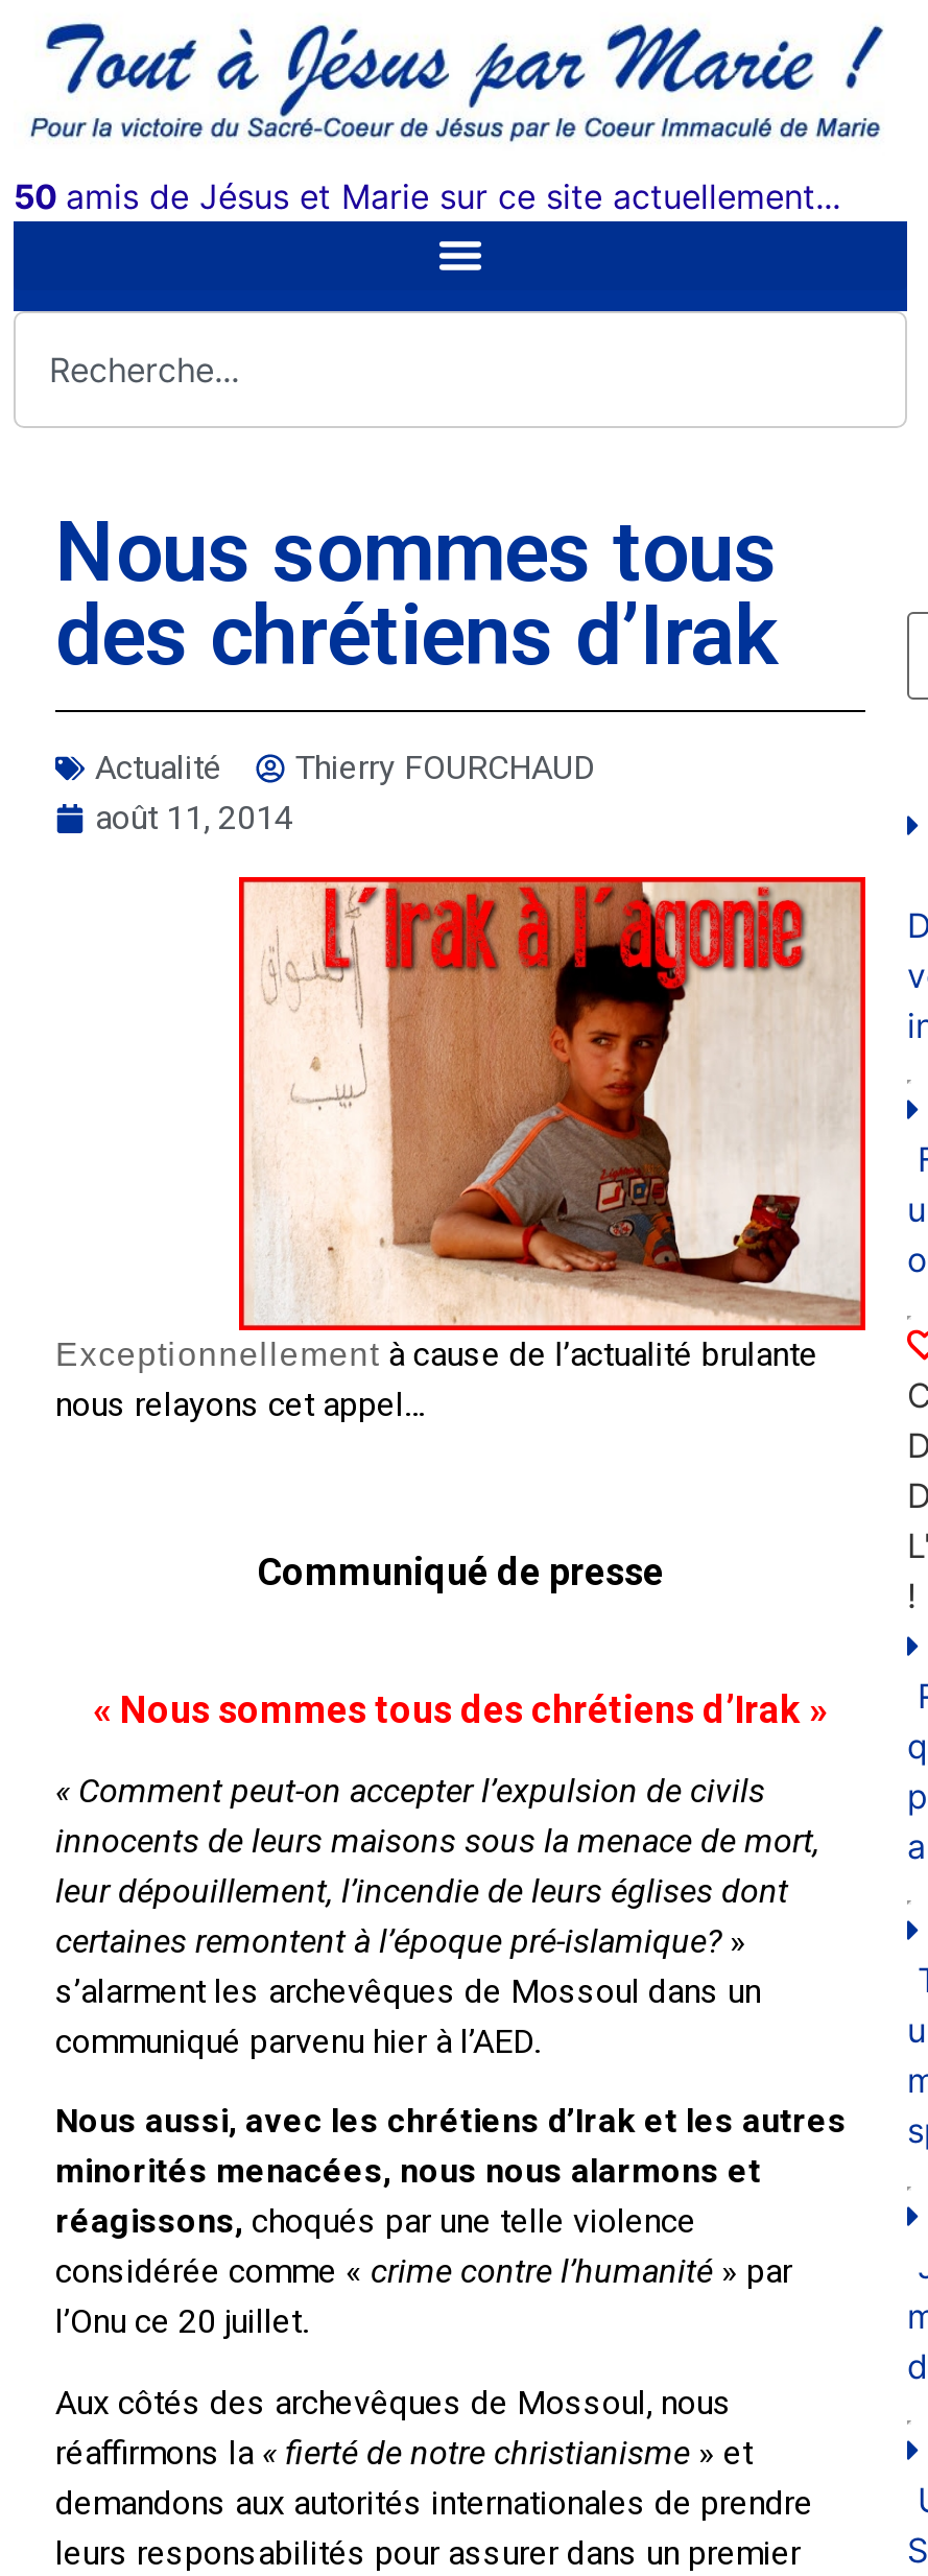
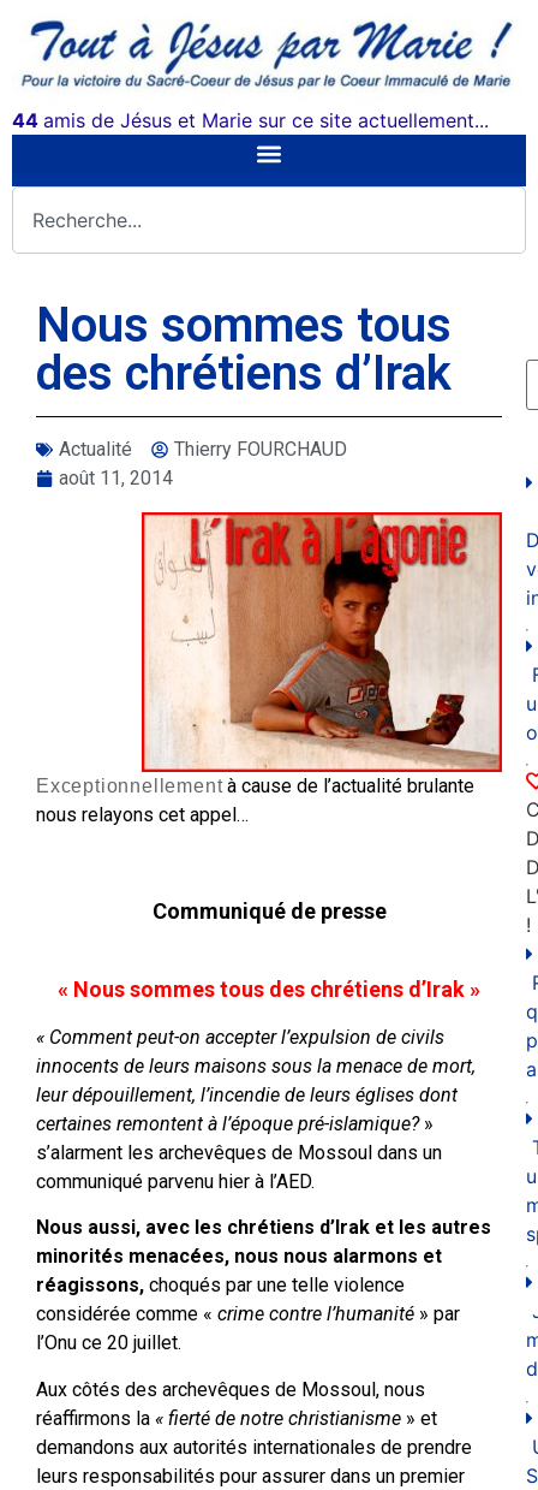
[14,175,840,217] 50 amis de Jésus et Marie sur ce site actuellement... -> [12,108,489,132] 44 amis de Jésus et Marie sur ce site actuellement...

